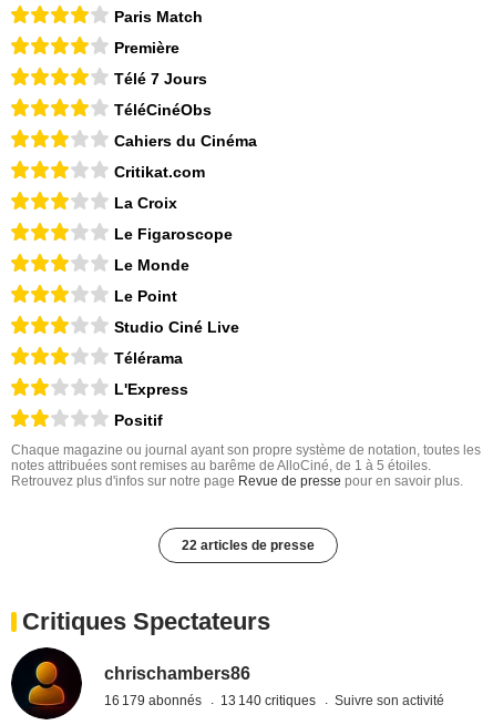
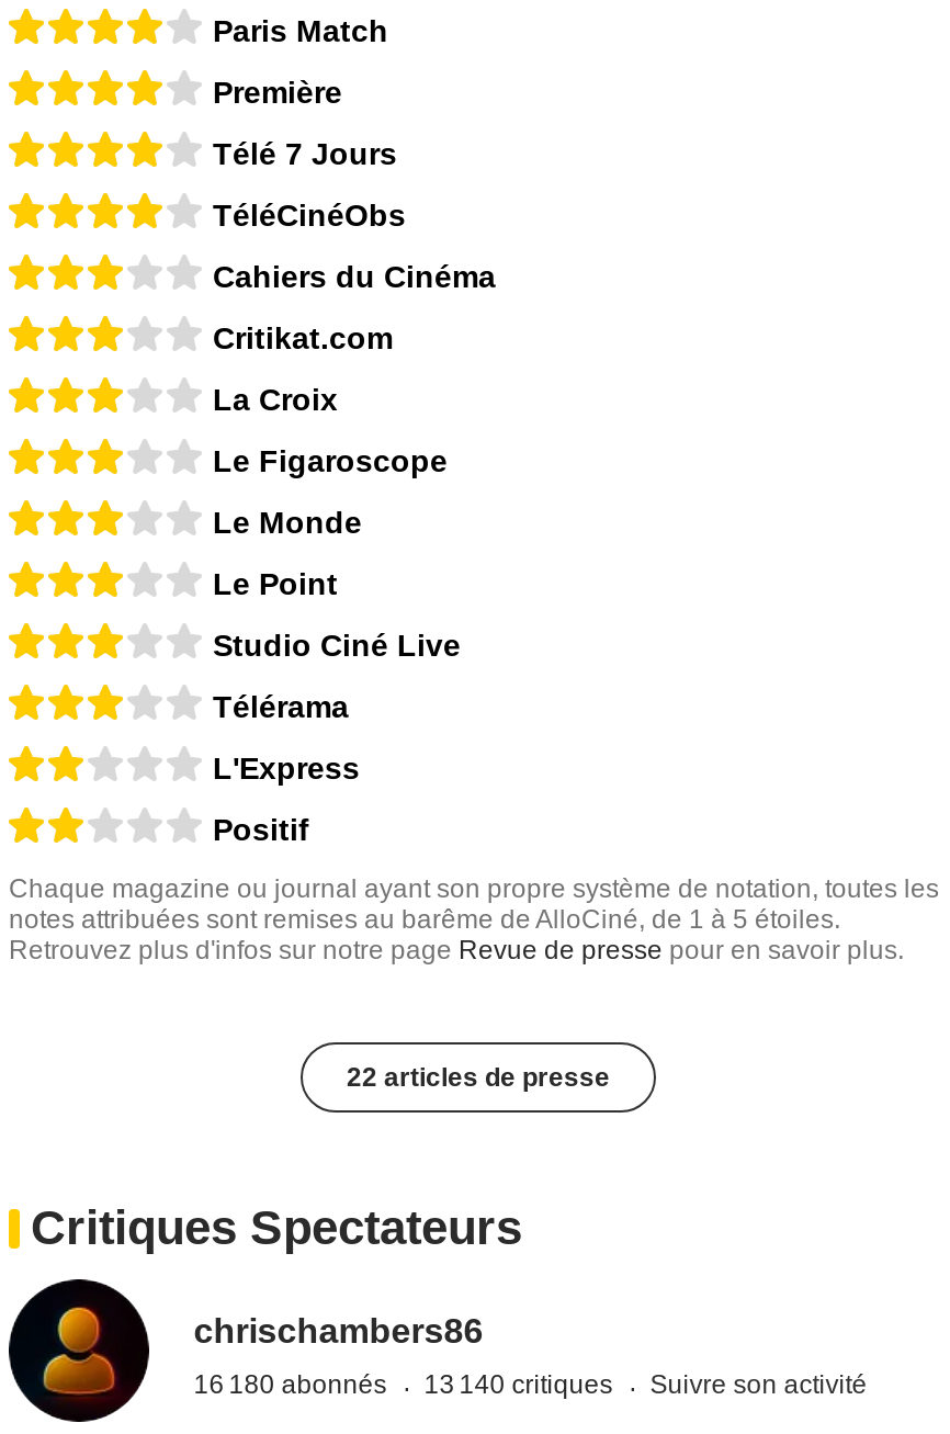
[104,693,444,708] 16 179 abonnés 13 140 critiques Suivre son activité -> [194,1369,867,1400] 16 180 abonnés 13 140 critiques Suivre son activité

